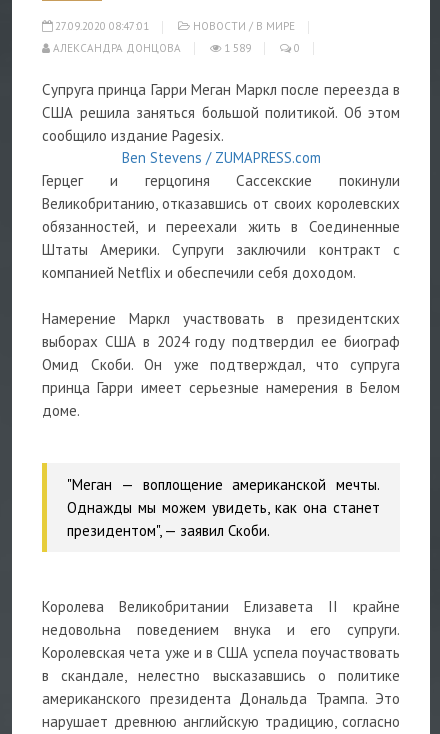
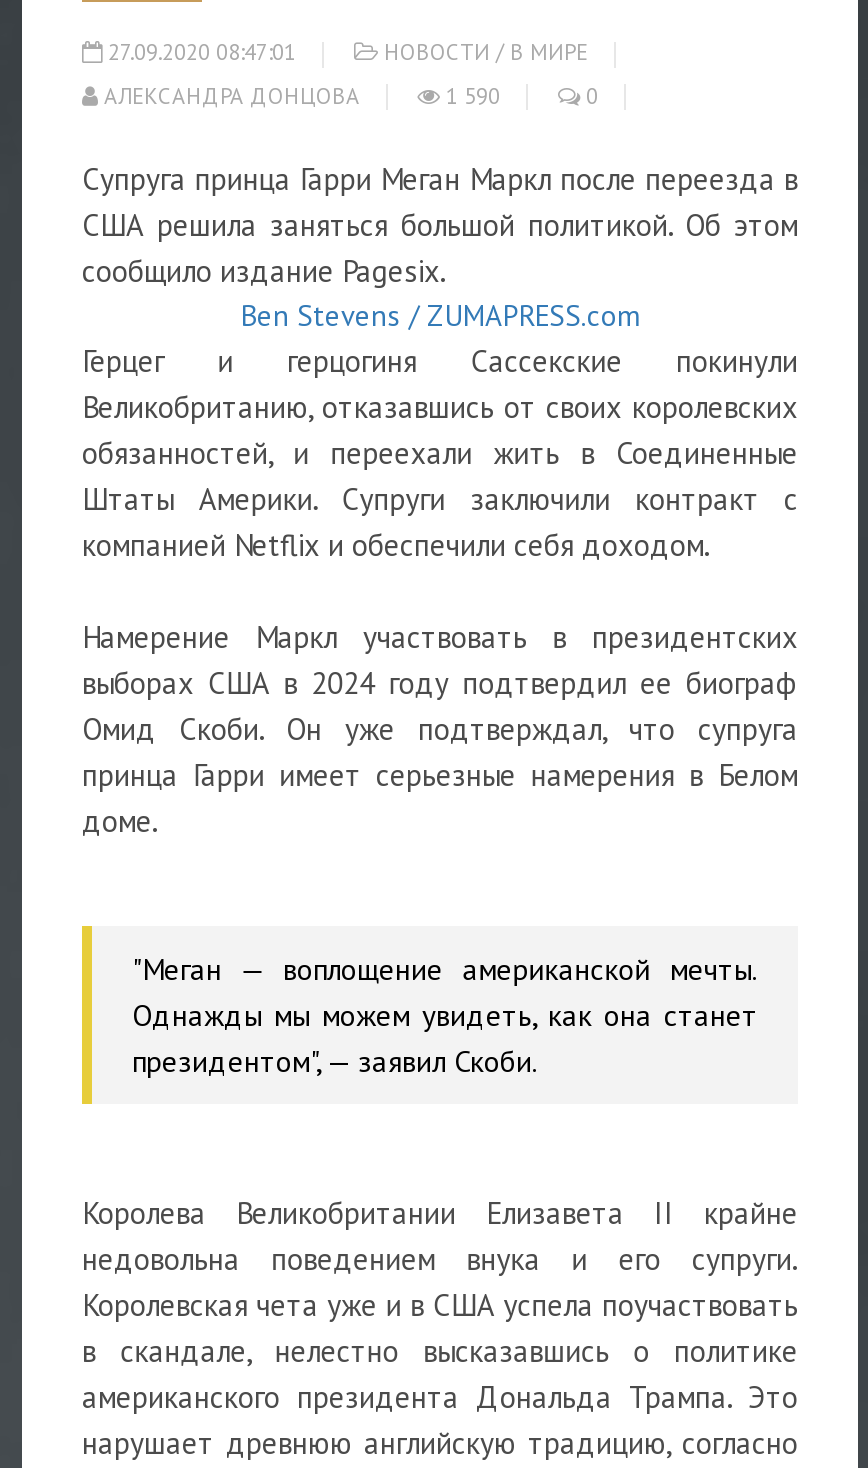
[221,41,251,55] 1 589 -> [440,82,500,110] 1 590

